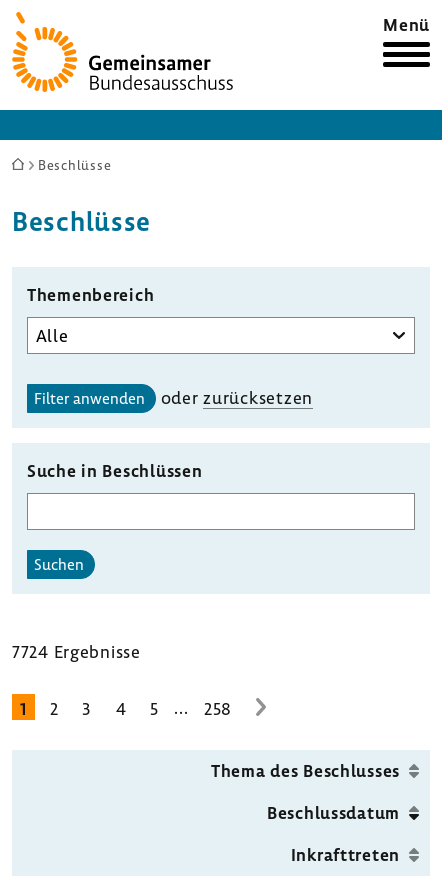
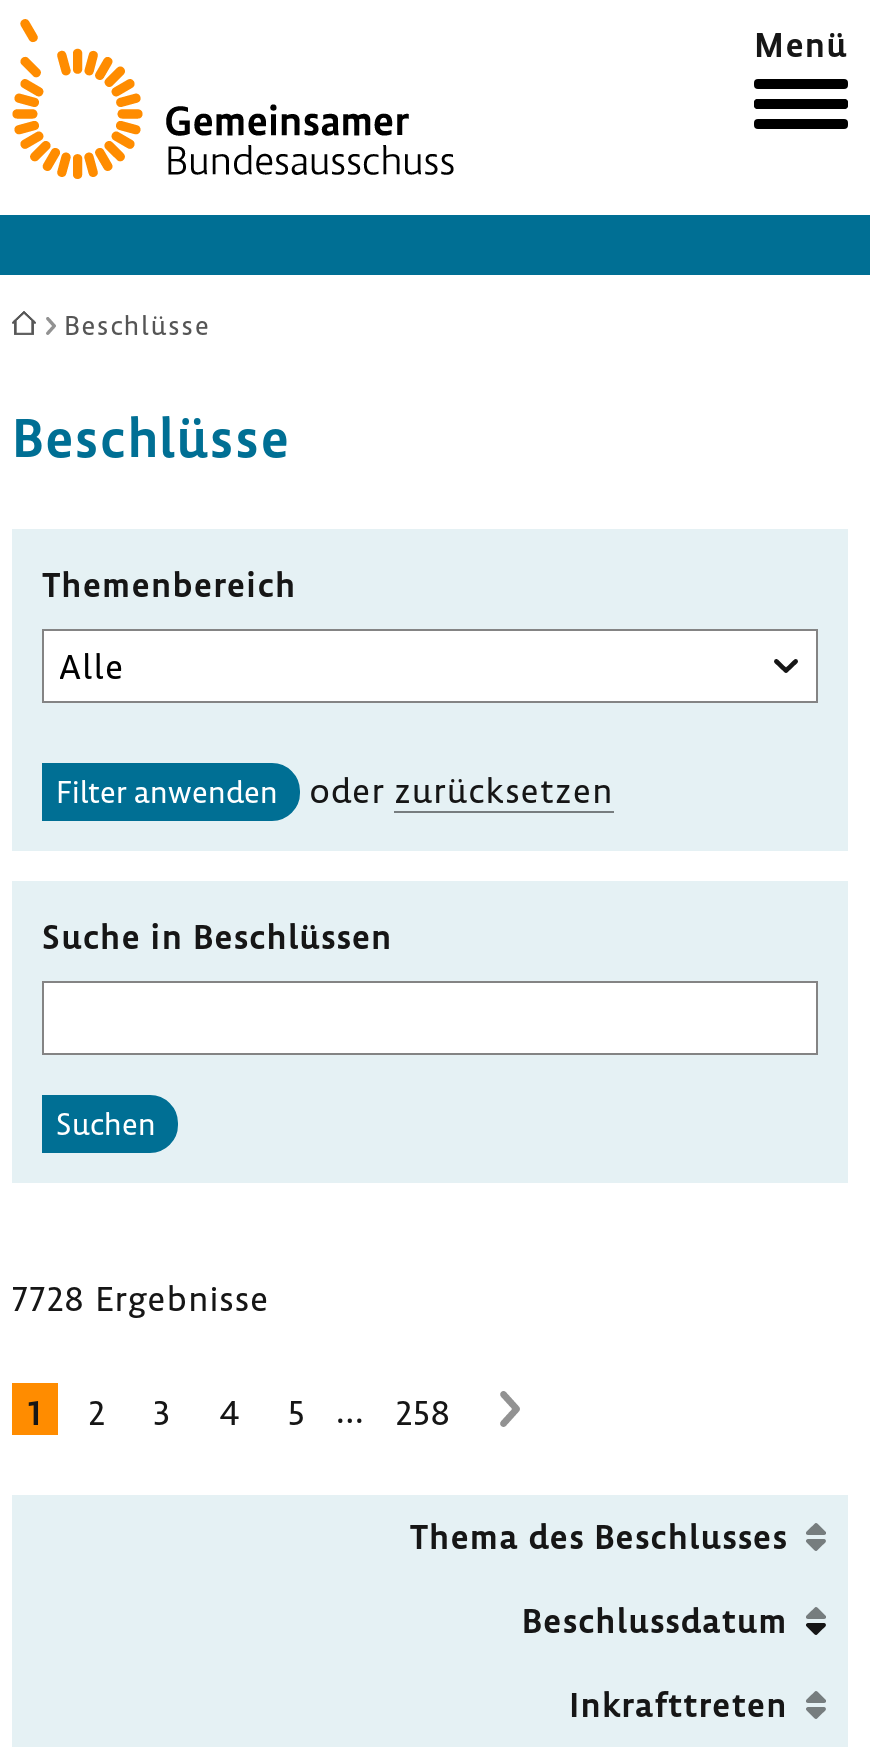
[12,641,141,662] 7724 Ergebnisse -> [12,1277,270,1319] 7728 Ergebnisse

